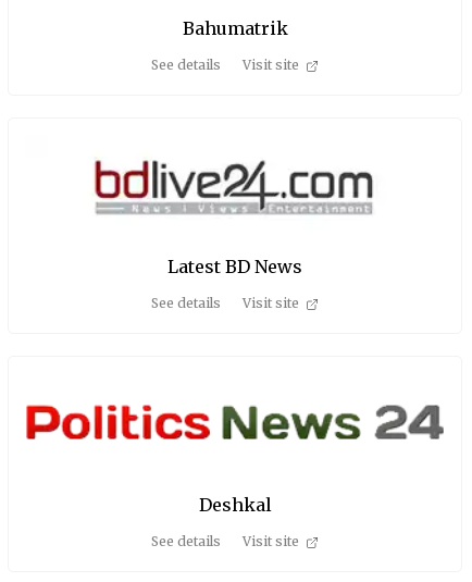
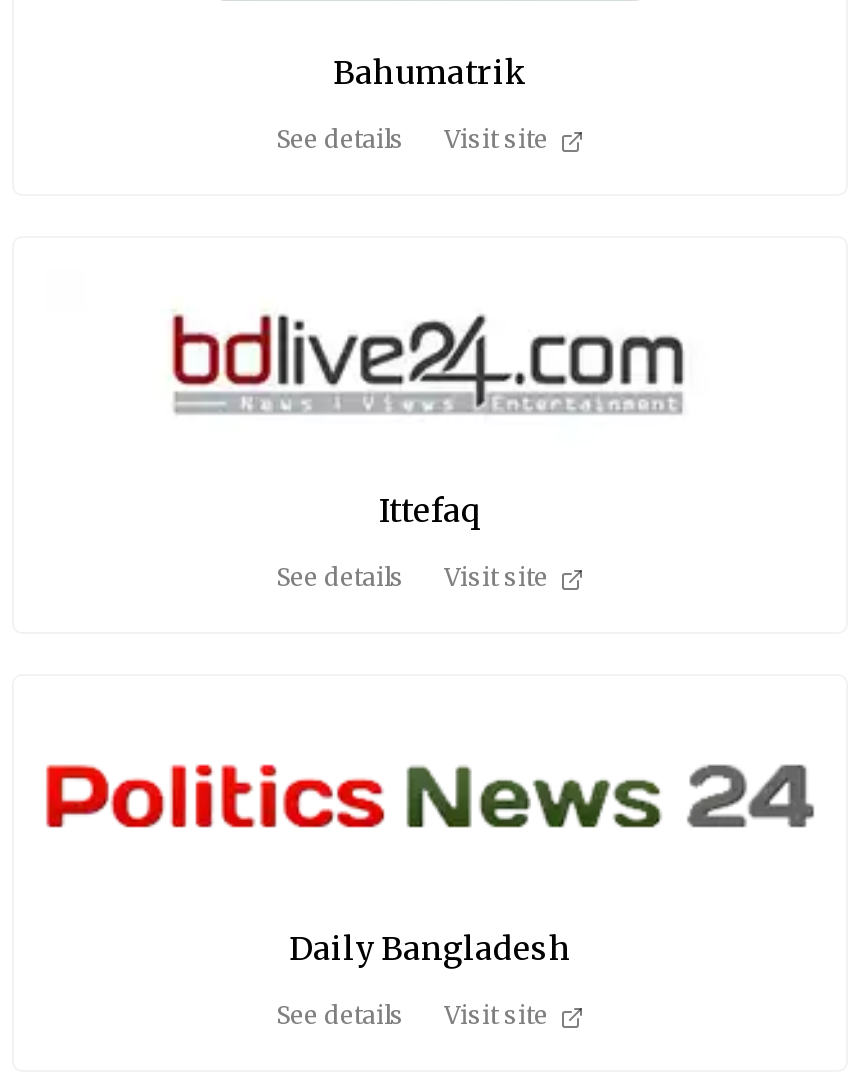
[167,256,302,278] Latest BD News -> [379,491,481,531] Ittefaq
[198,494,271,516] Deshkal -> [289,929,571,969] Daily Bangladesh

